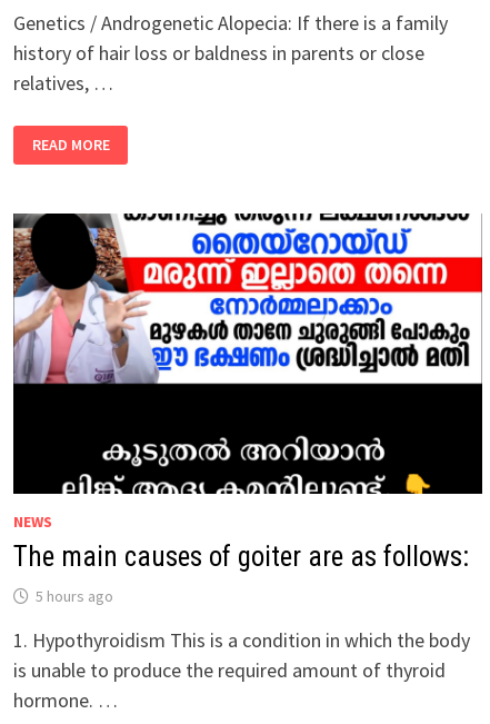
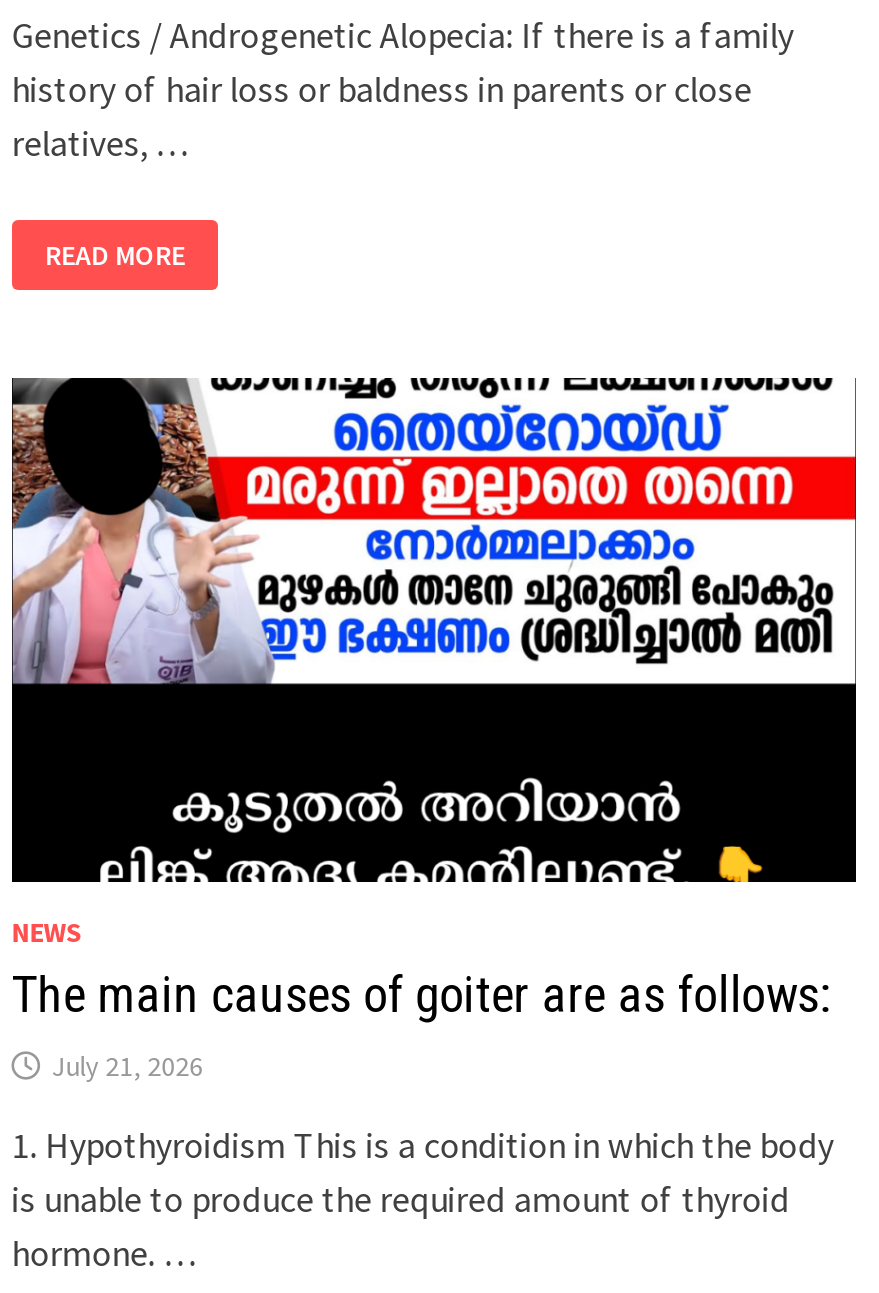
[35,586,113,606] 5 hours ago -> [52,1048,204,1084] July 21, 2026

